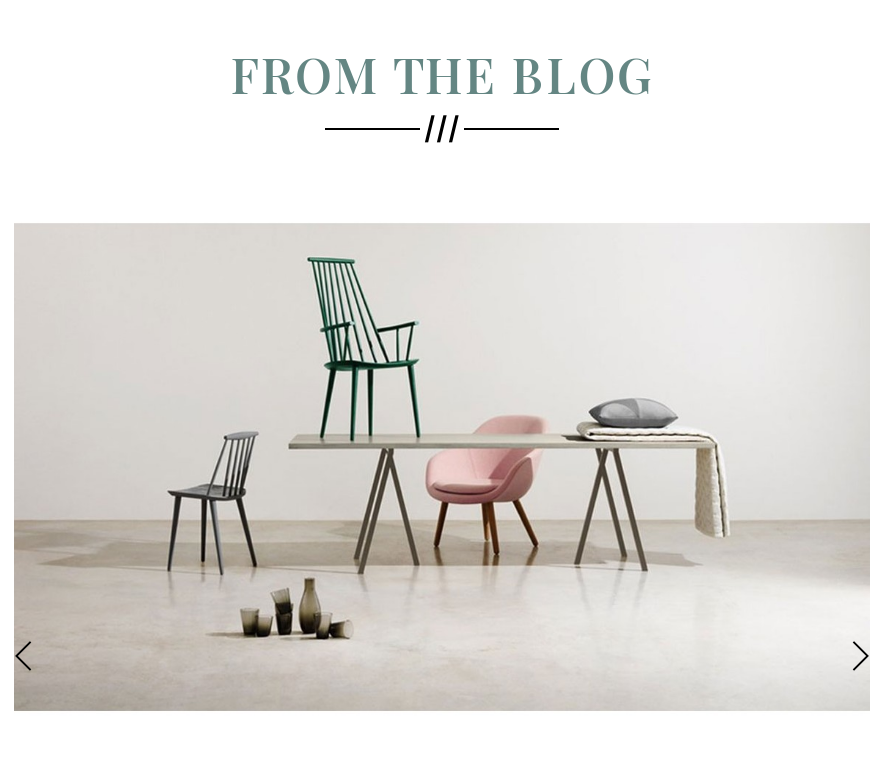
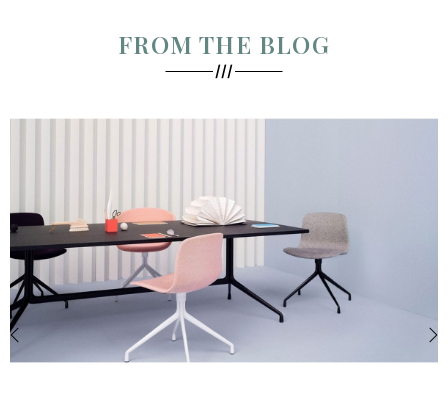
[14,226,870,712] [image] -> [9,119,438,362] [image]

